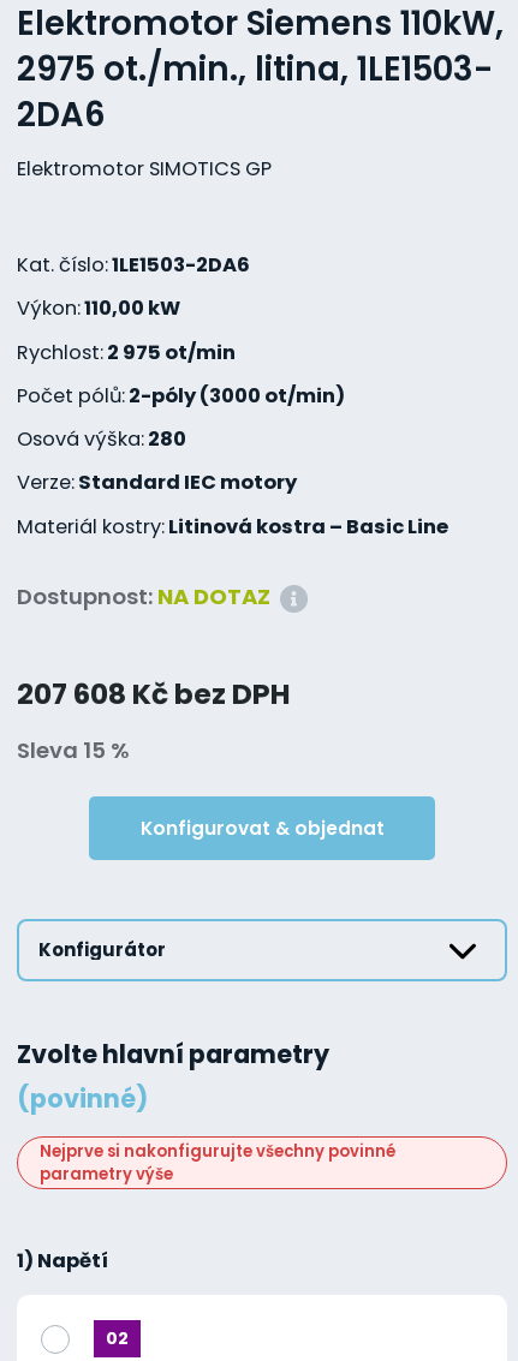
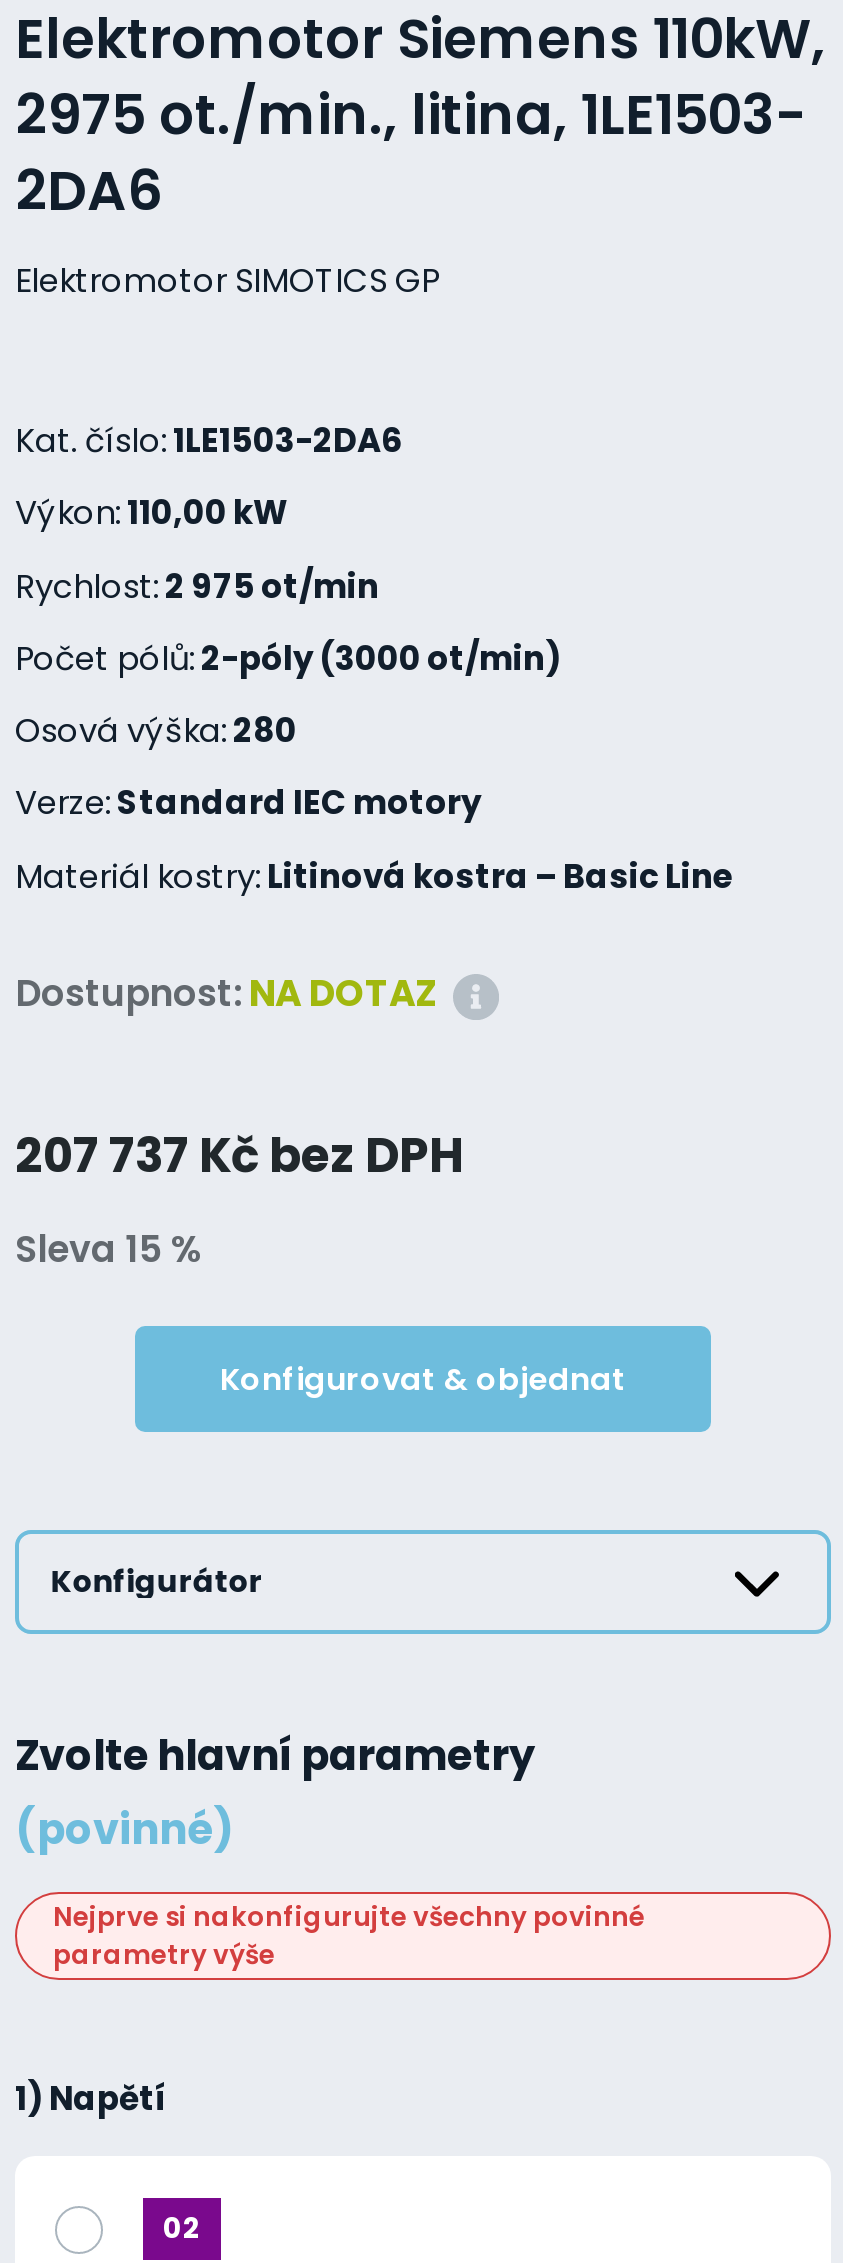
[17,673,291,713] 207 608 Kč bez DPH -> [15,1121,463,1187] 207 737 Kč bez DPH

